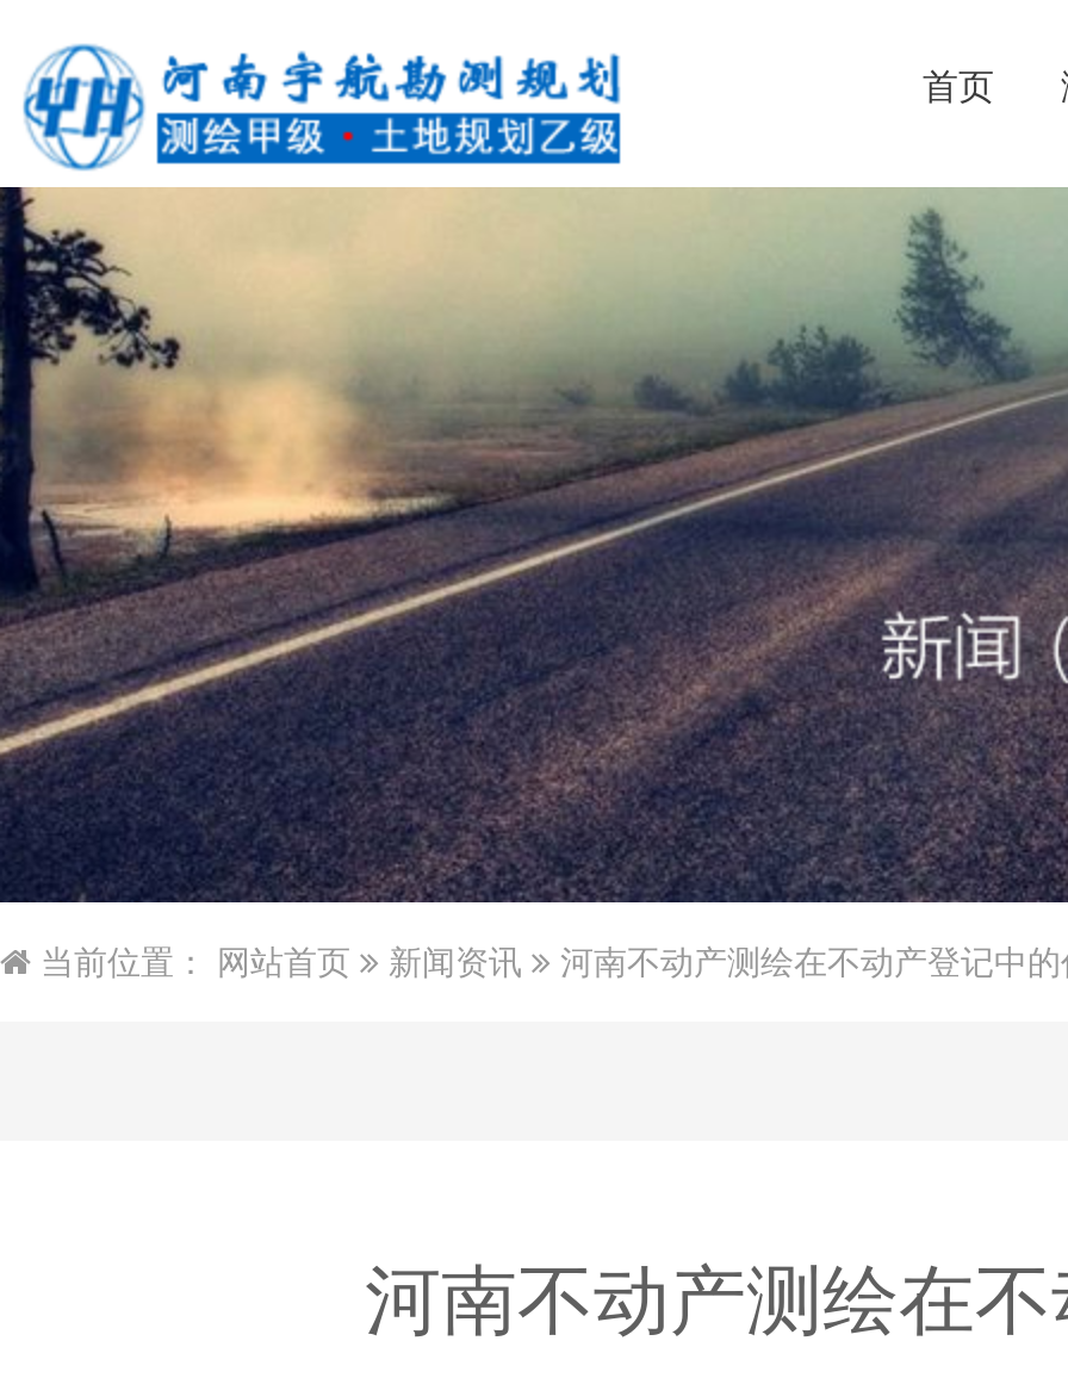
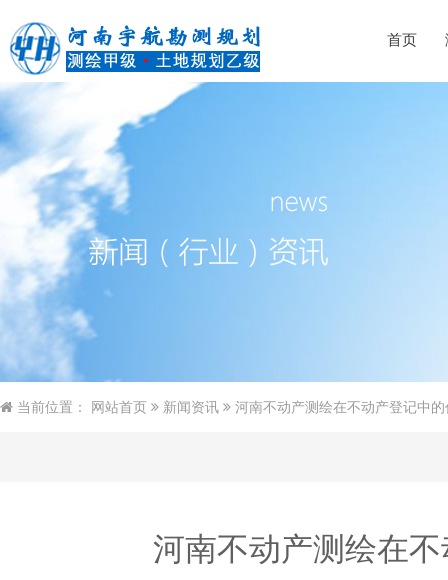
[7,185,1061,905] [image] -> [3,81,445,383] [image]

